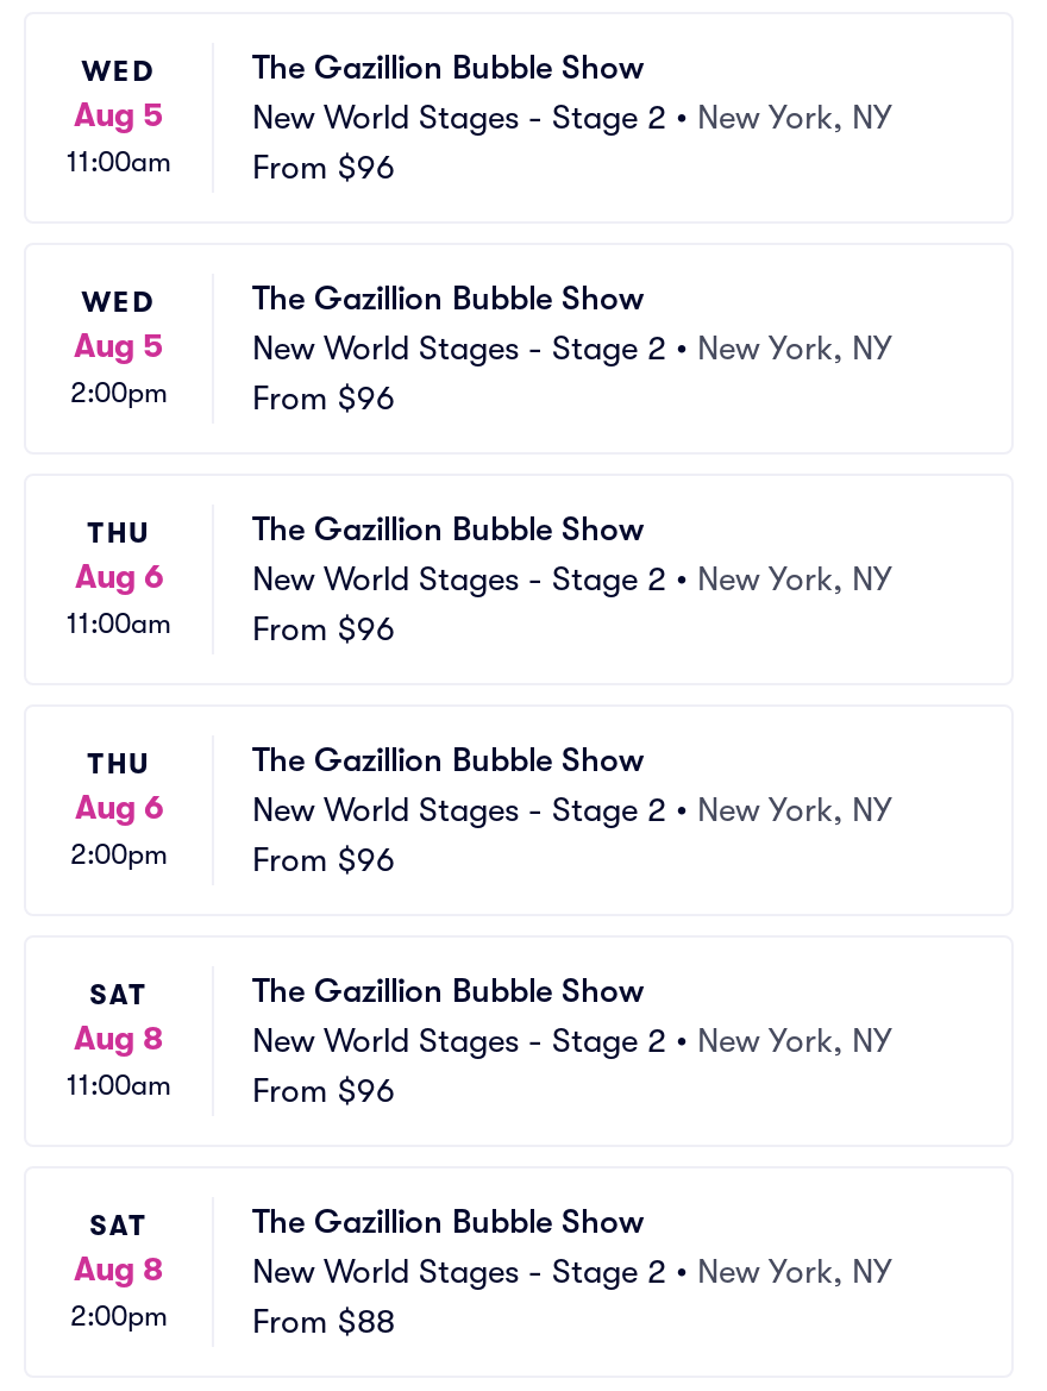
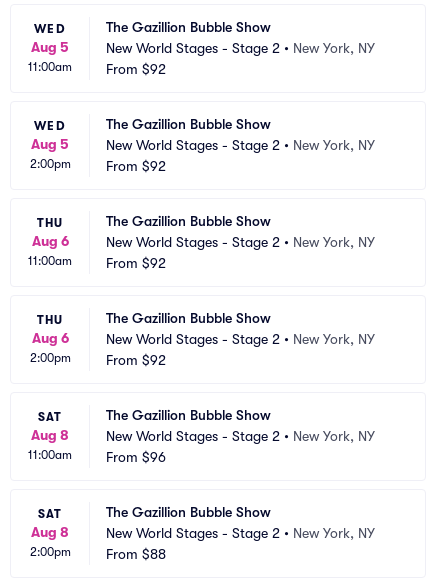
[252,148,395,186] From $96 -> [106,61,166,77] From $92
[252,378,395,416] From $96 -> [106,158,166,174] From $92
[252,609,395,647] From $96 -> [106,255,166,271] From $92
[252,840,395,878] From $96 -> [106,352,166,368] From $92

